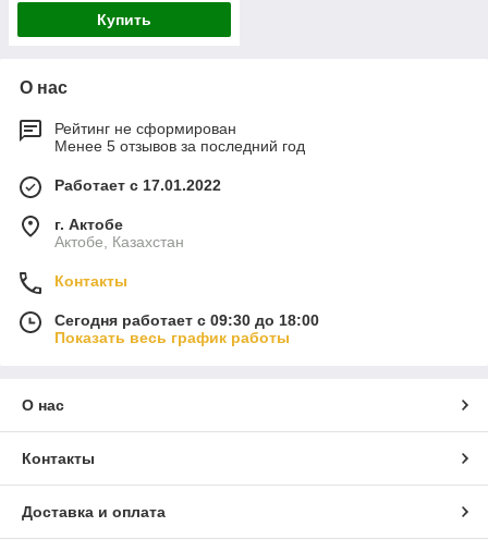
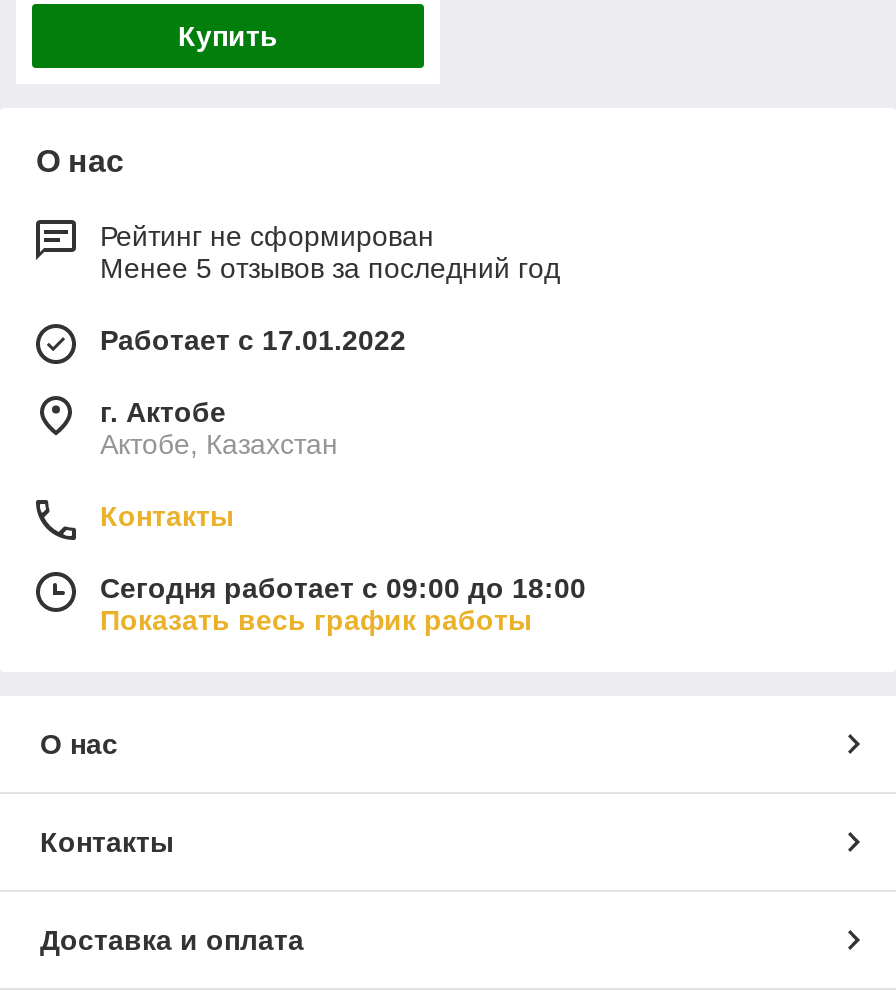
[54,311,319,329] Сегодня работает с 09:30 до 18:00 -> [100,572,586,604] Сегодня работает с 09:00 до 18:00

